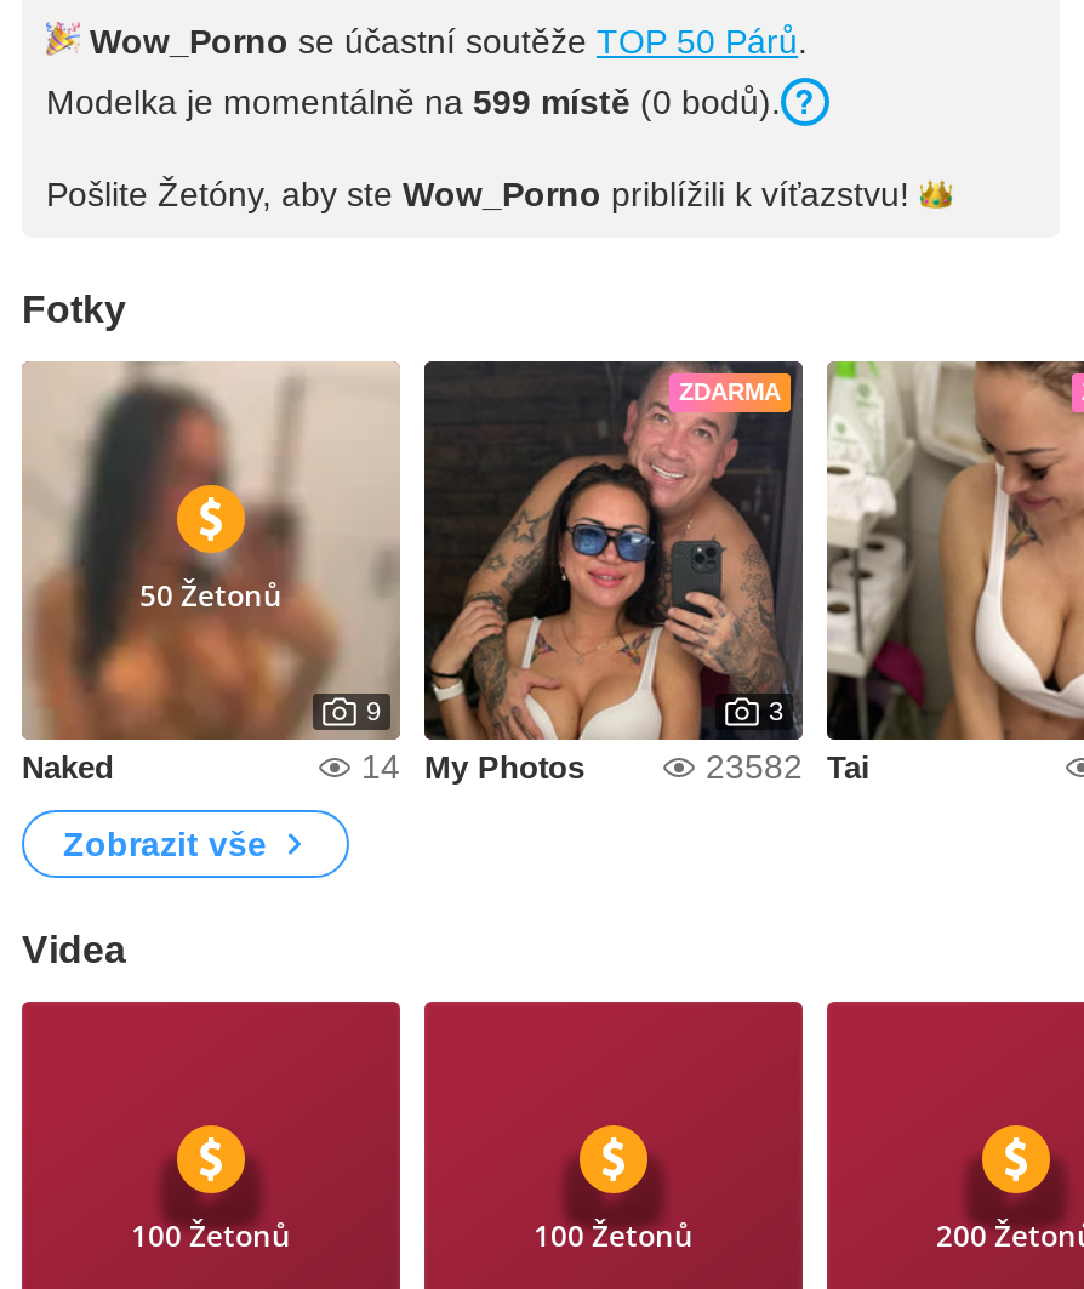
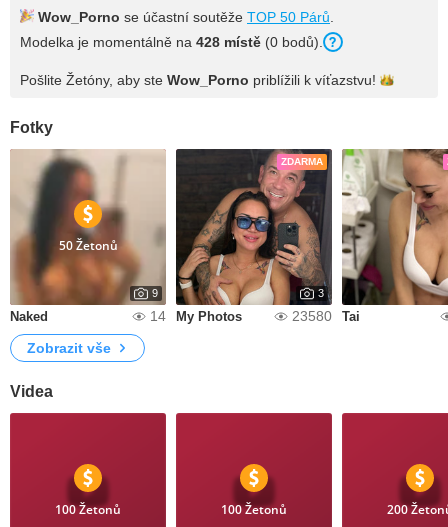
[46,82,781,121] Modelka je momentálně na 599 místě (0 bodů). -> [20,34,323,50] Modelka je momentálně na 428 místě (0 bodů).
[706,747,871,786] 23582 Tai -> [292,308,360,324] 23580 Tai

